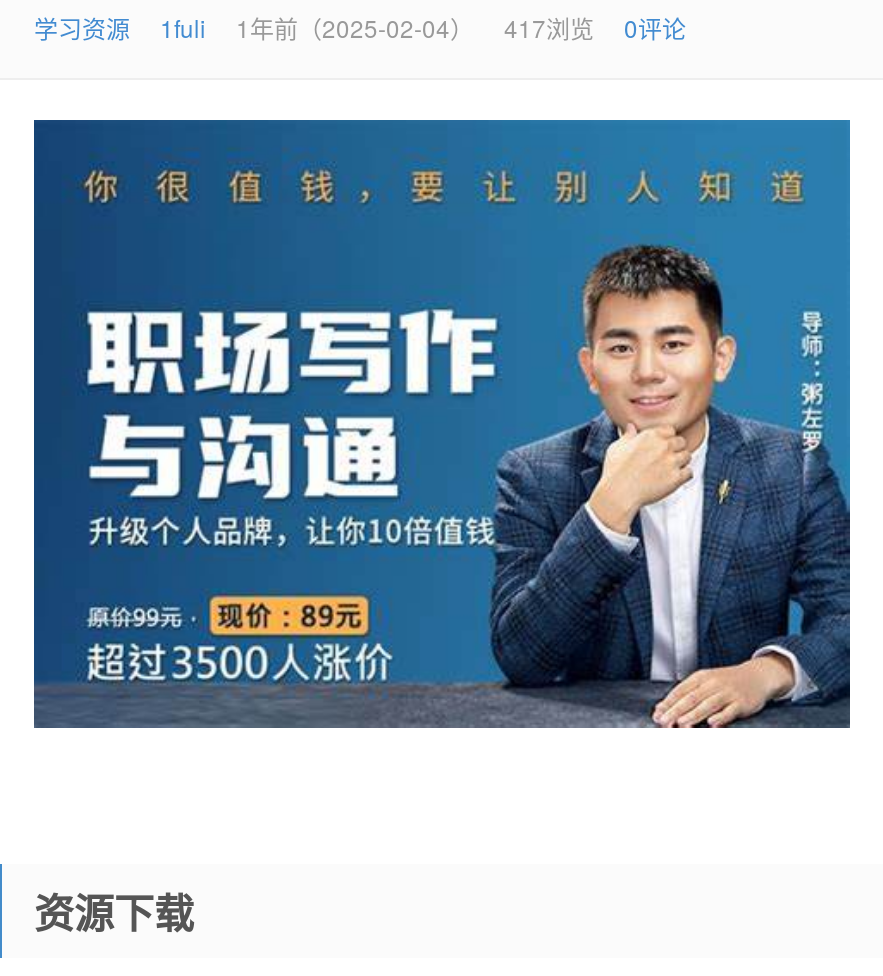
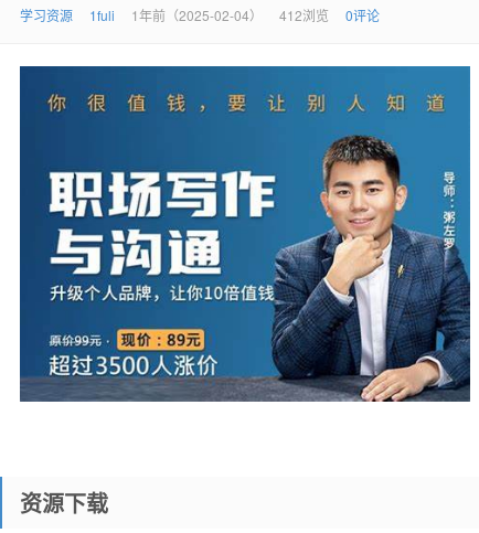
[34,10,686,44] 学习资源 1fuli 1年前（2025-02-04） 417浏览 0评论 -> [20,6,380,24] 学习资源 1fuli 1年前（2025-02-04） 412浏览 0评论

